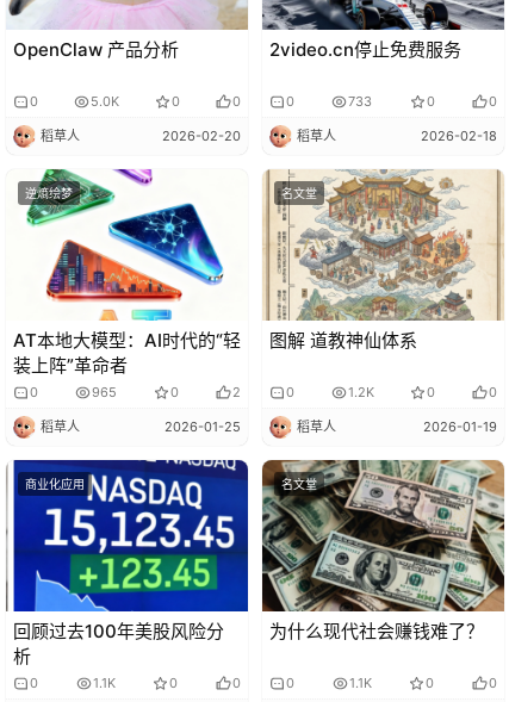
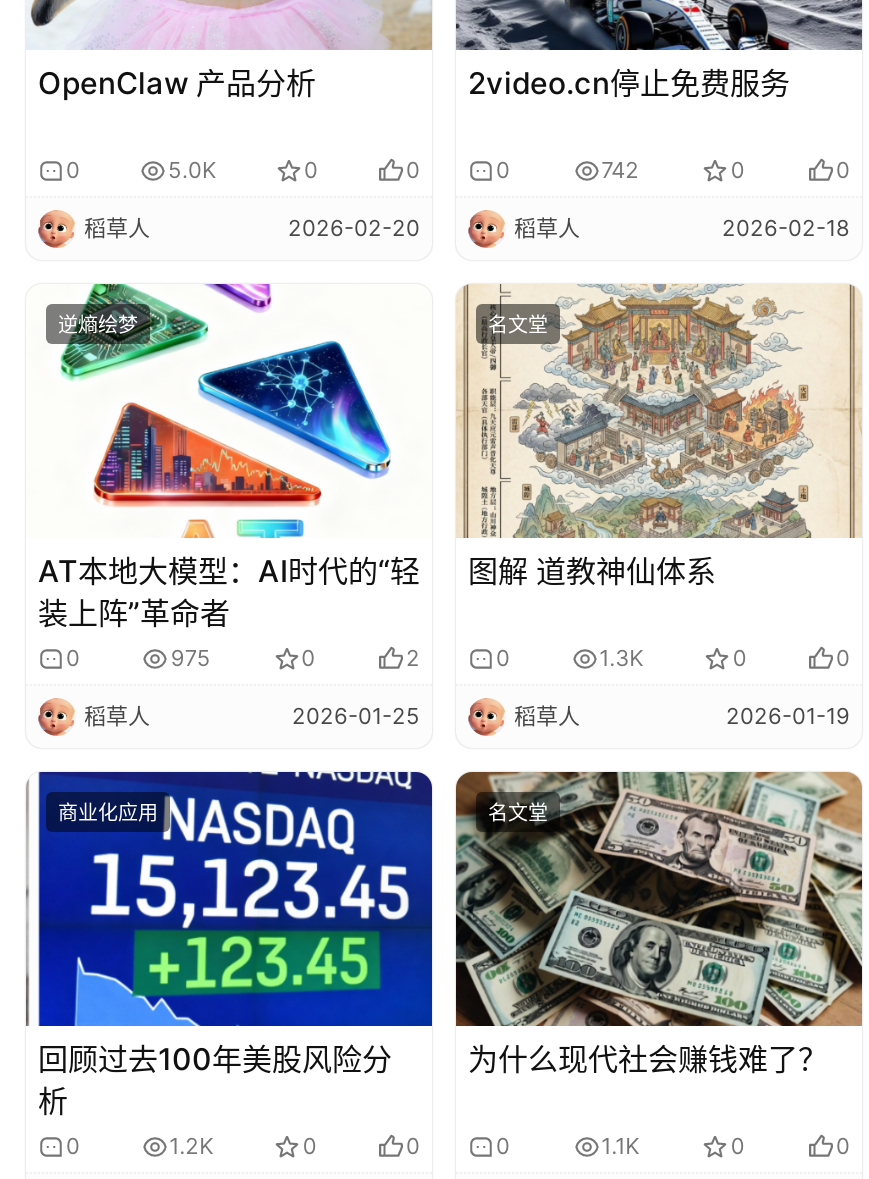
[348,93,372,110] 733 -> [601,157,639,185] 742
[92,384,117,401] 965 -> [171,644,211,672] 975
[348,384,374,401] 1.2K -> [599,644,643,672] 1.3K
[93,675,115,692] 1.1K -> [169,1132,213,1160] 1.2K

